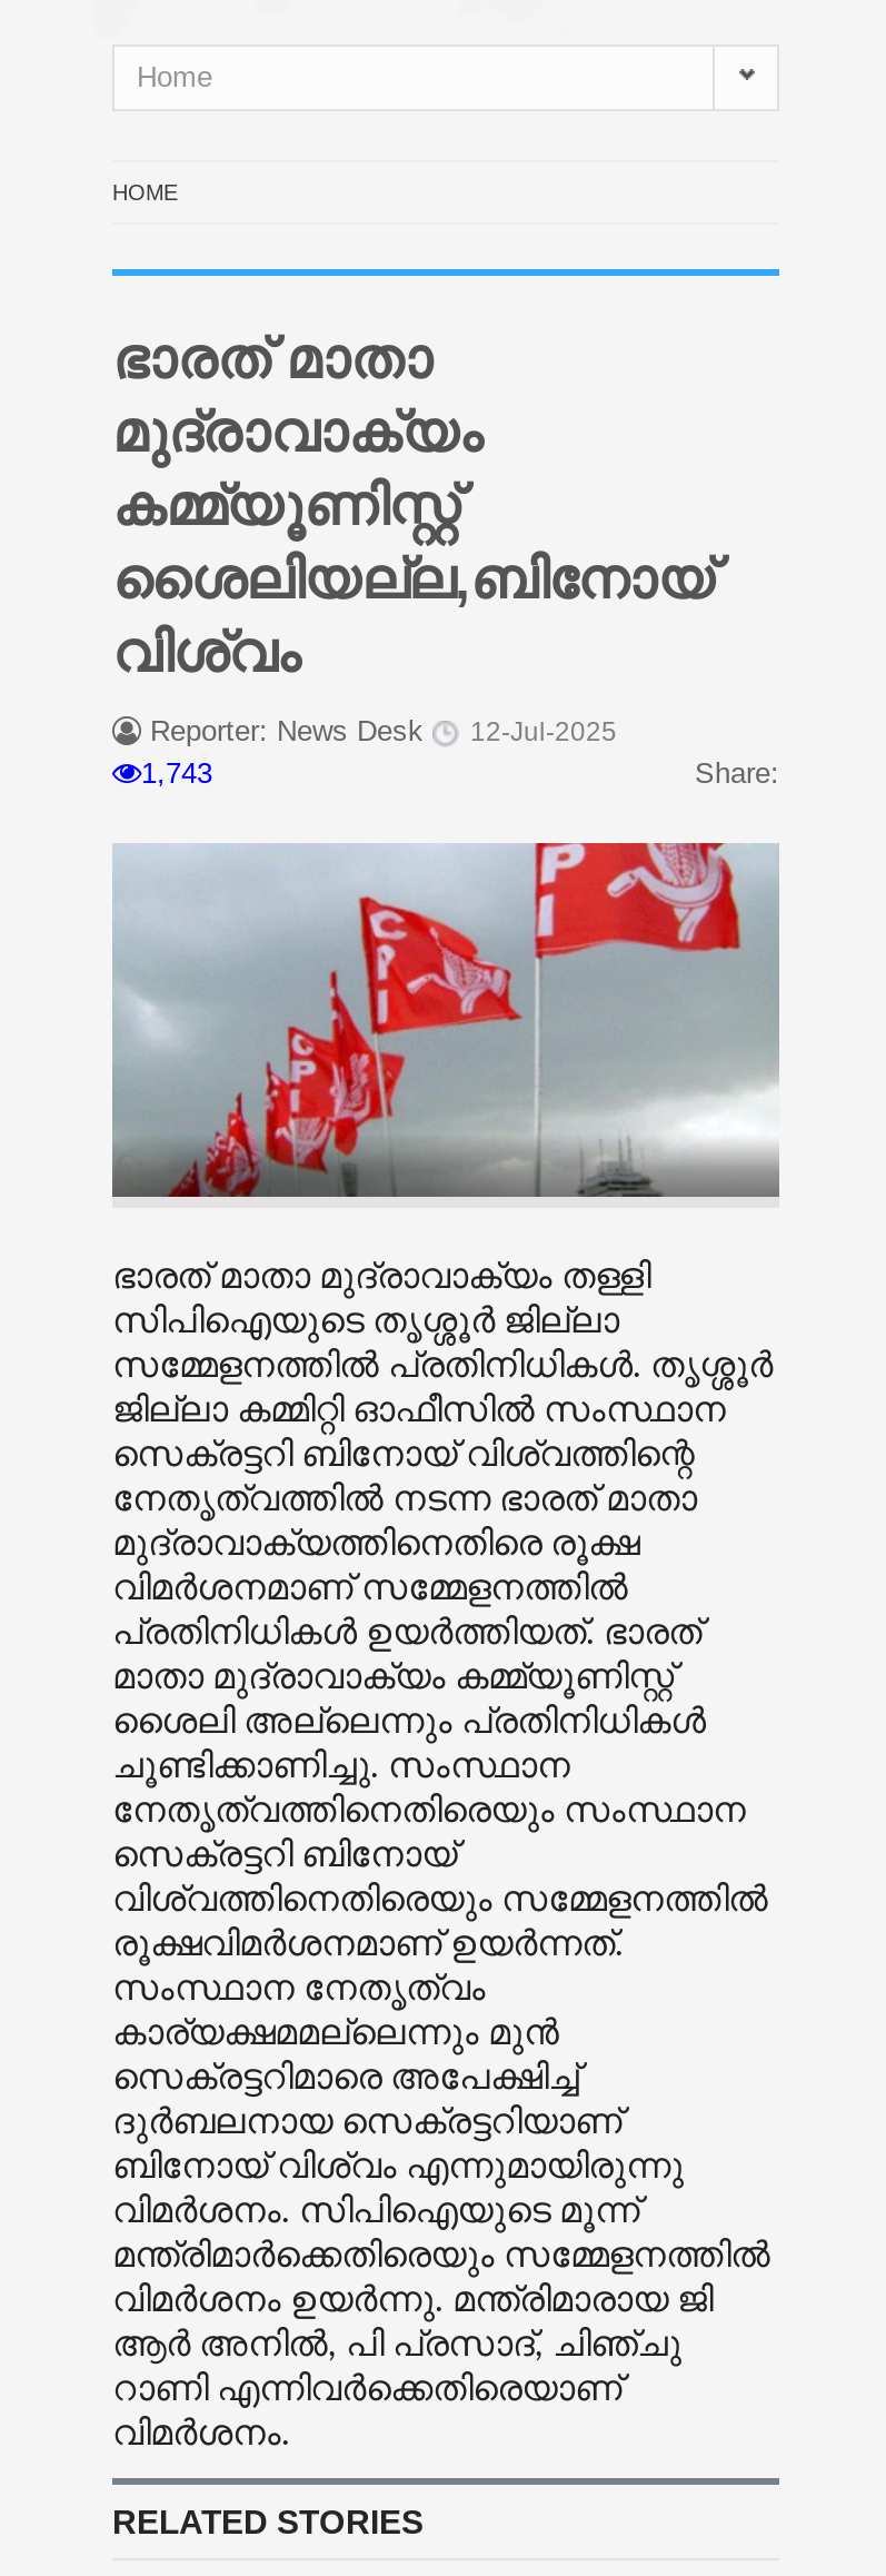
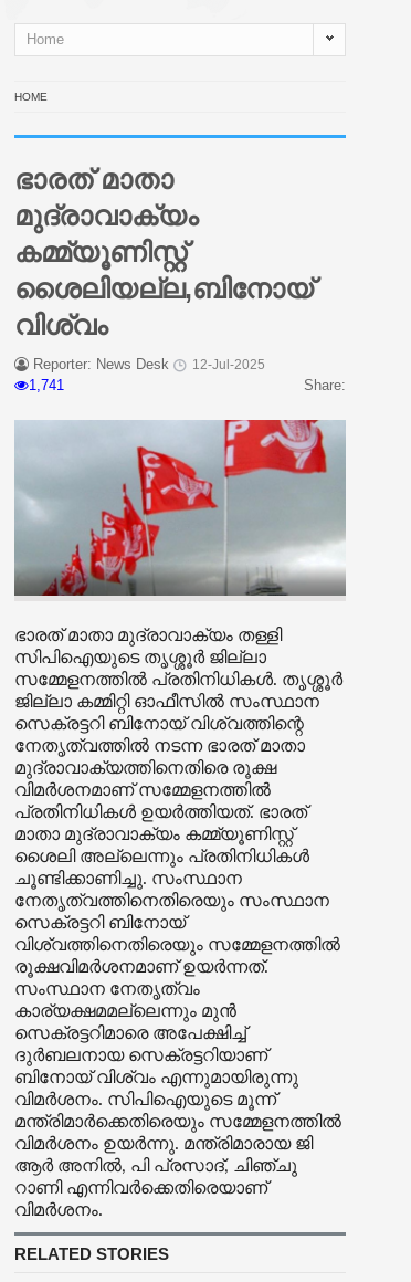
[141,756,212,790] 1,743 -> [29,377,64,393] 1,741

